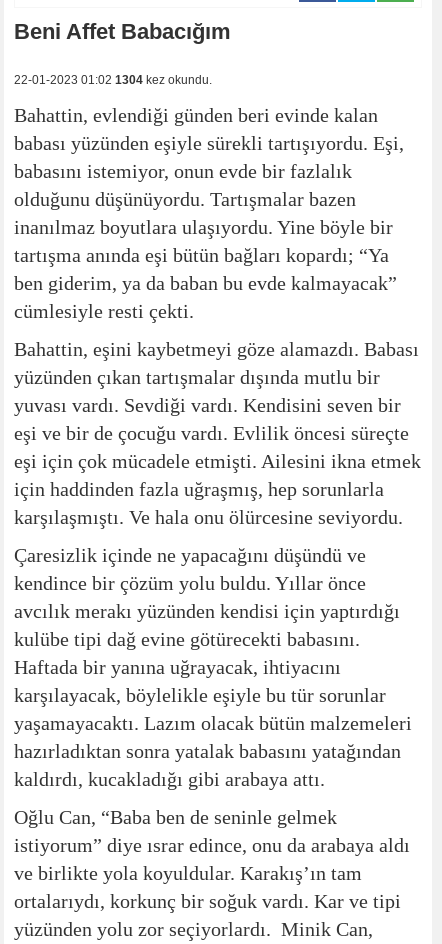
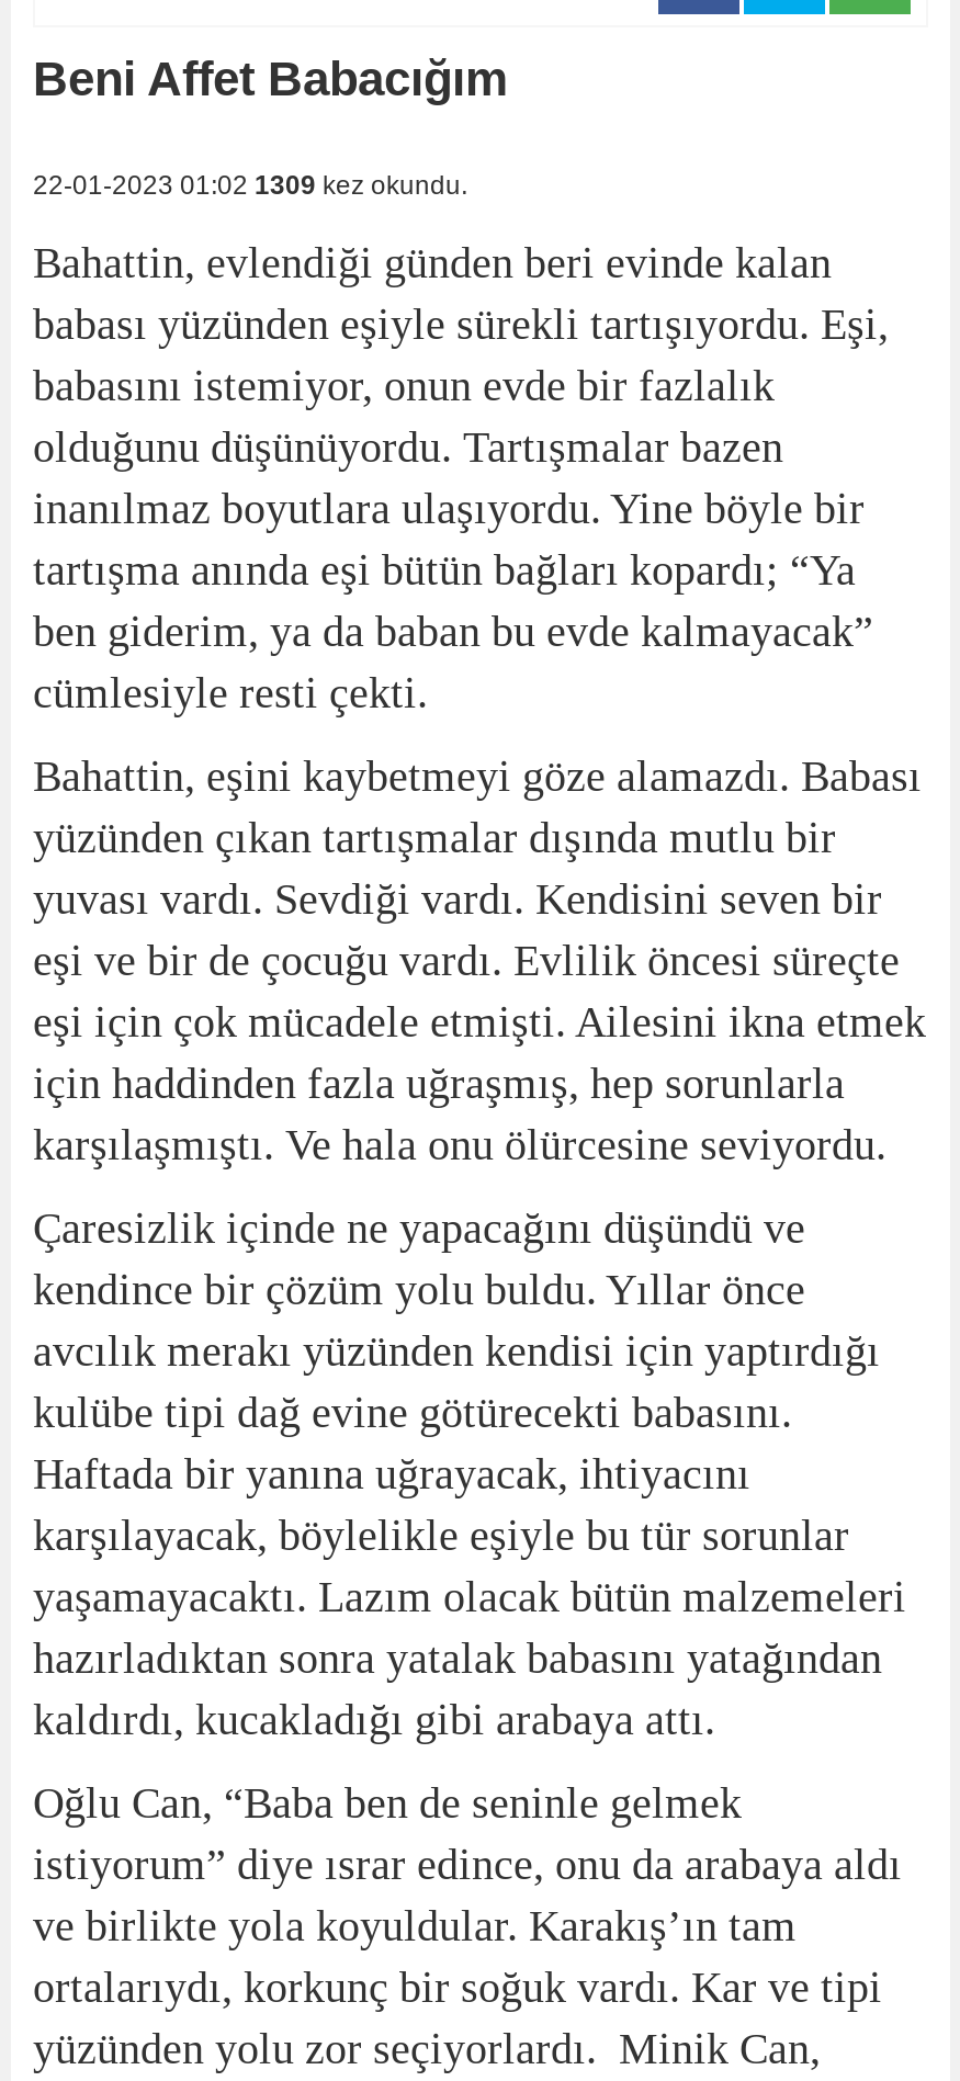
[14,73,212,87] 22-01-2023 01:02 1304 kez okundu. -> [33,170,467,201] 22-01-2023 01:02 1309 kez okundu.

